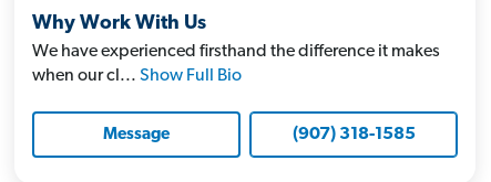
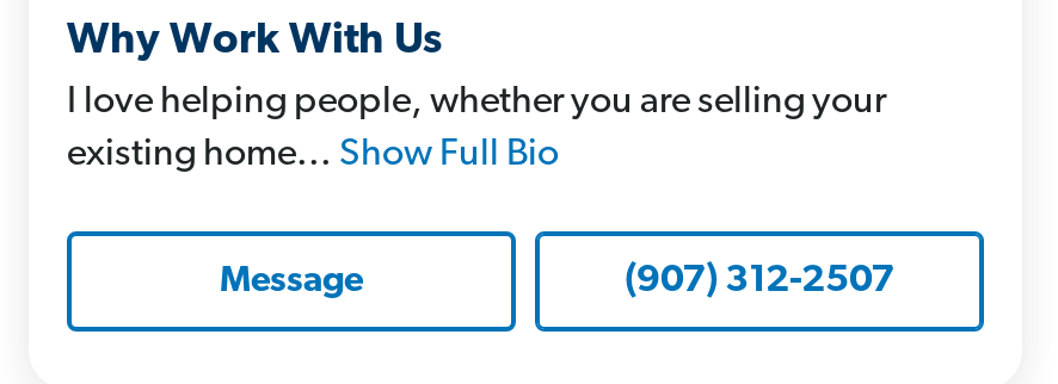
[32,43,440,85] We have experienced firsthand the difference it makes | when our cl... Show Full Bio -> [67,84,886,175] I love helping people, whether you are selling your | existing home... Show Full Bio
[292,126,415,144] (907) 318-1585 -> [625,263,894,301] (907) 312-2507

